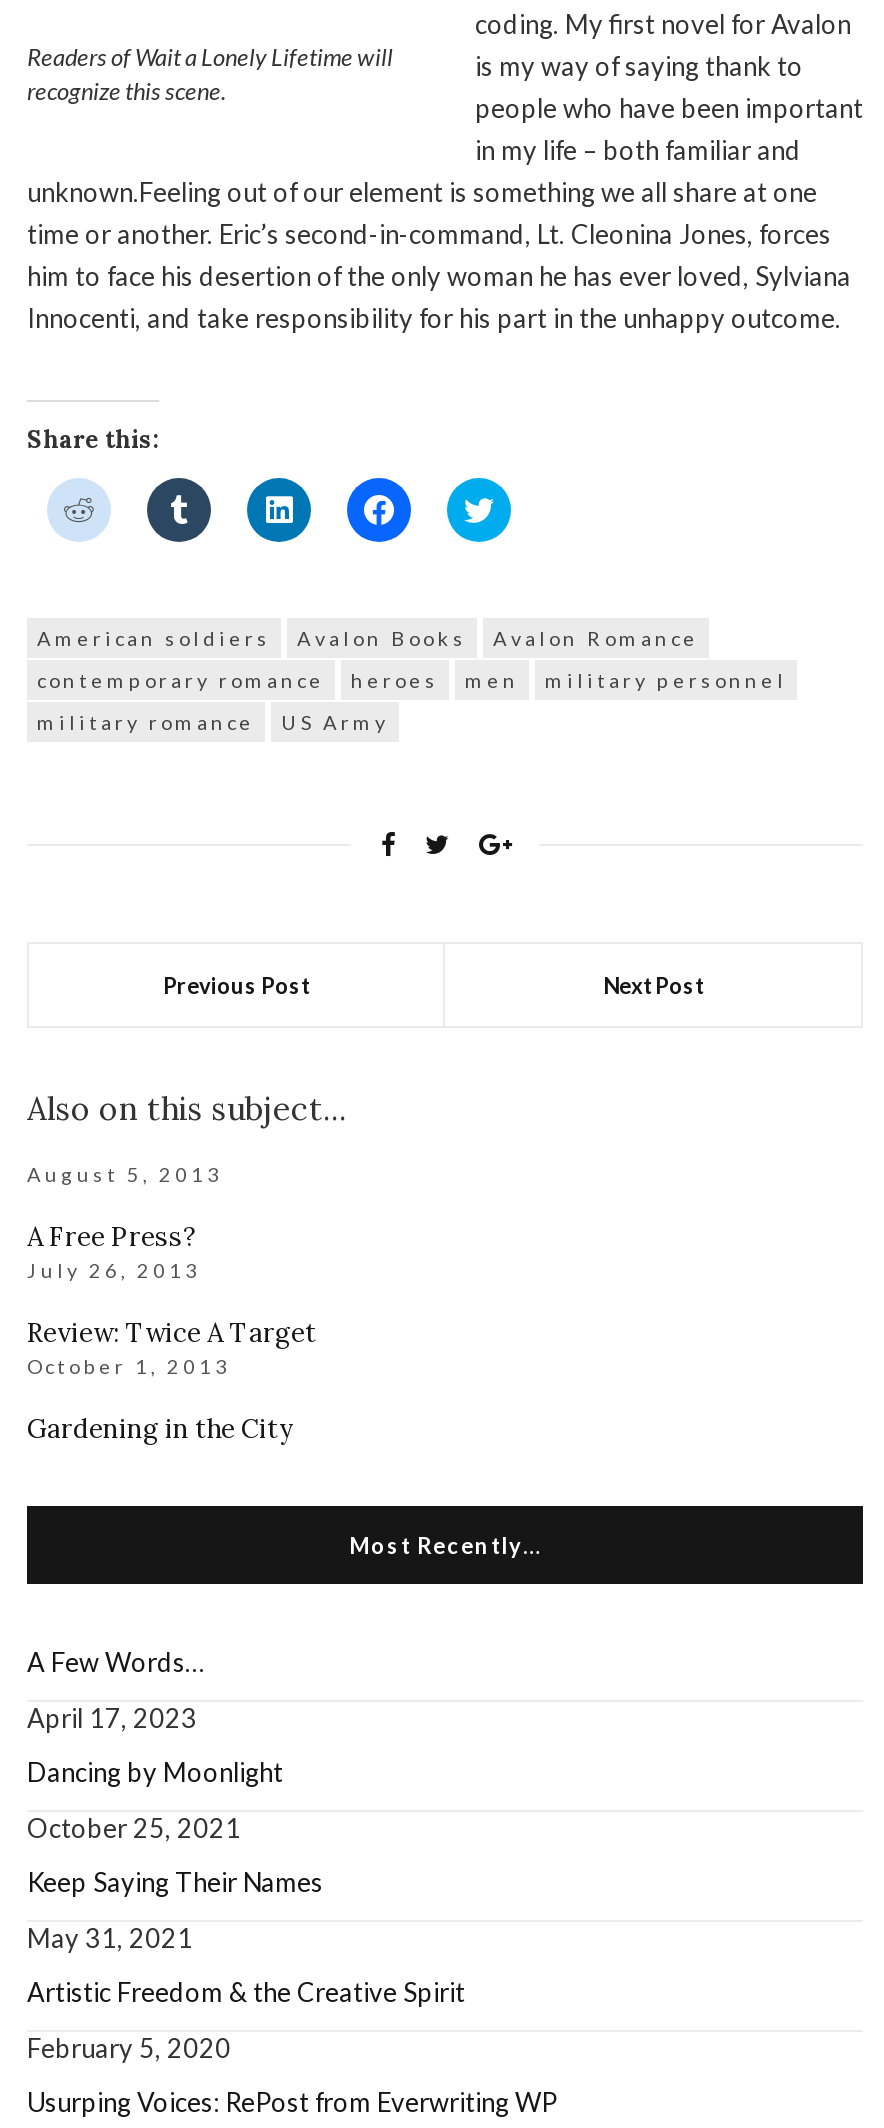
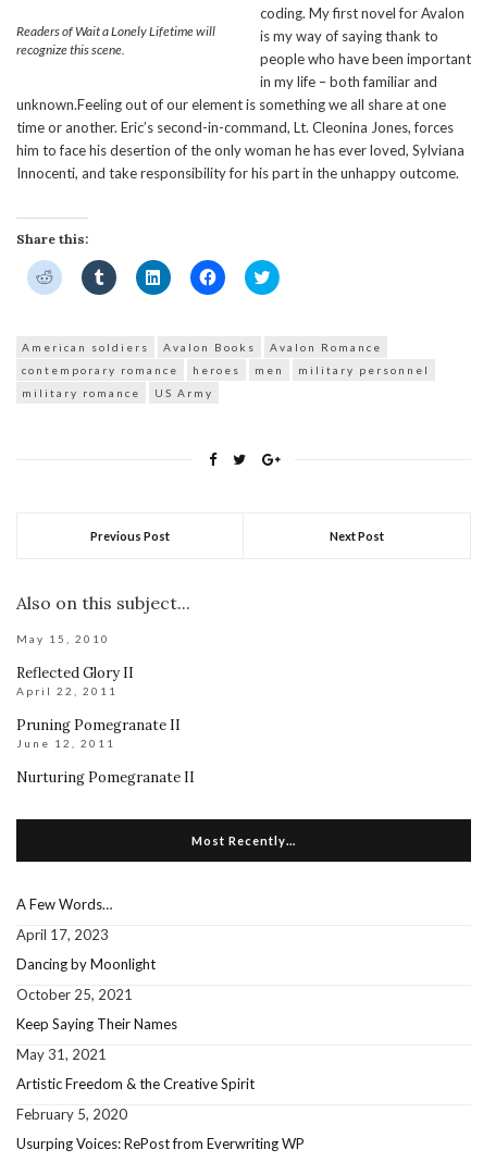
[27,1162,223,1186] August 5, 2013 -> [16,632,110,645] May 15, 2010
[27,1220,201,1282] A Free Press? | July 26, 2013 -> [16,664,134,697] Reflected Glory II | April 22, 2011
[27,1316,317,1378] Review: Twice A Target | October 1, 2013 -> [16,716,181,750] Pruning Pomegranate II | June 12, 2011
[27,1412,293,1446] Gardening in the City -> [16,768,195,787] Nurturing Pomegranate II

